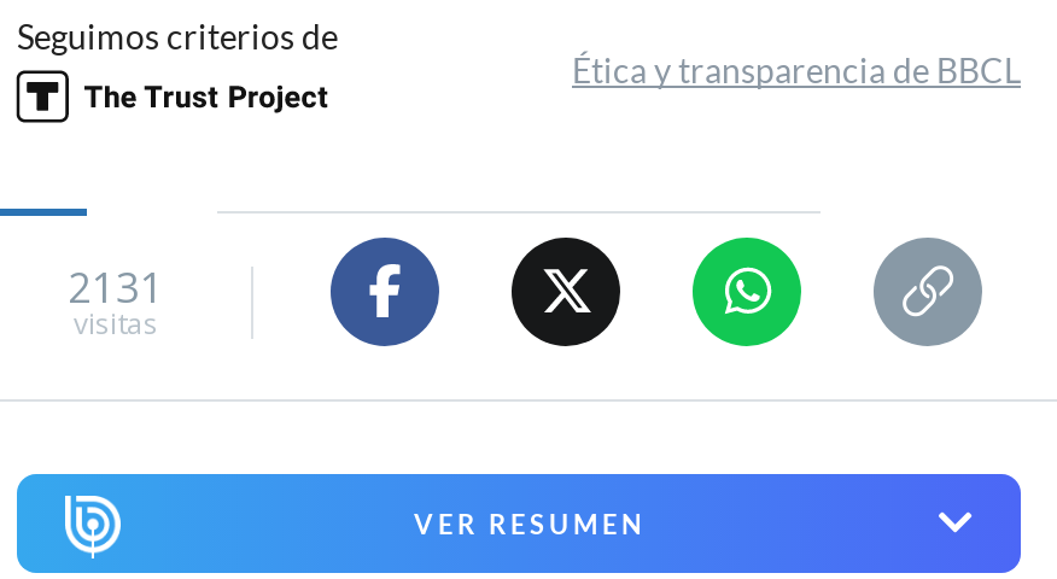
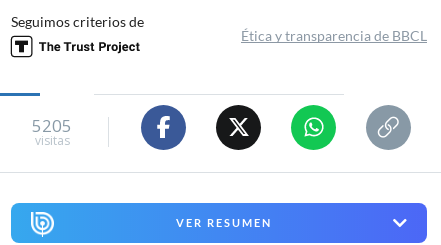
[68,261,164,316] 2131 -> [32,114,72,137] 5205

